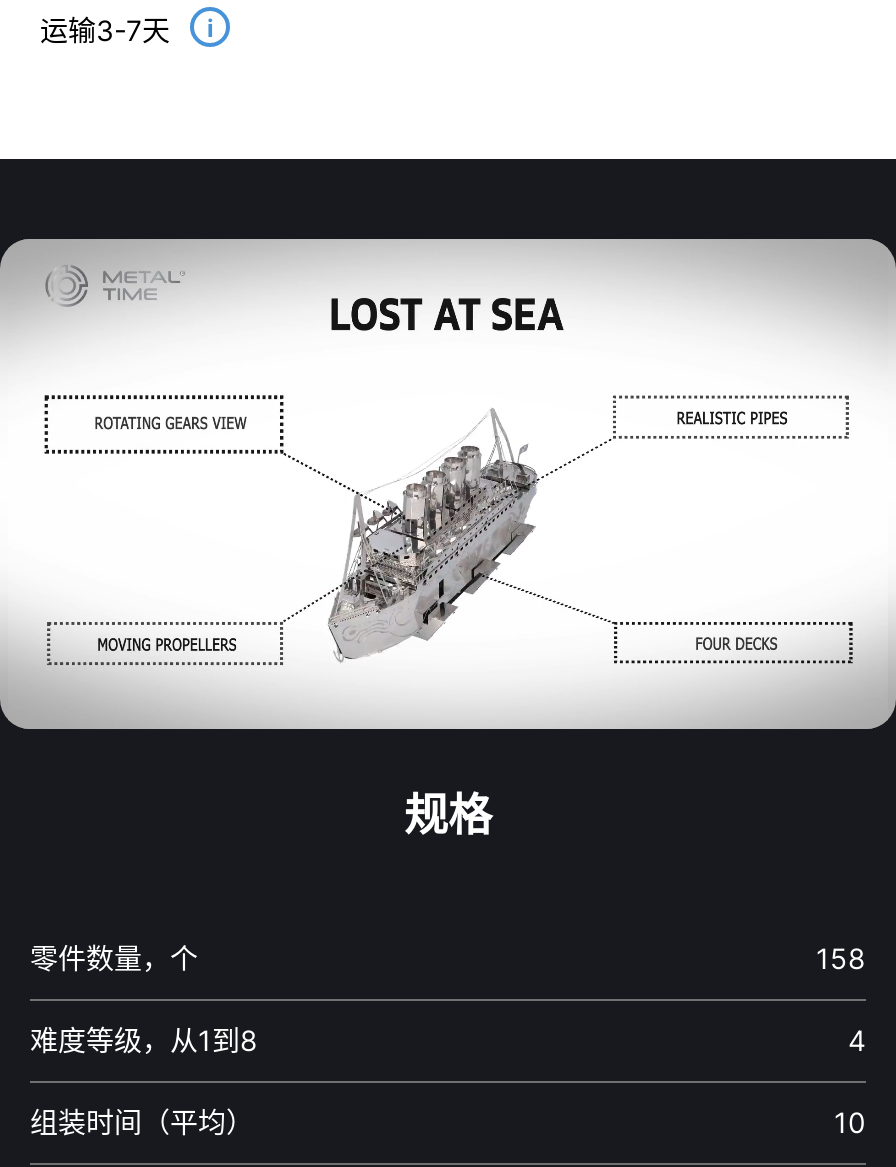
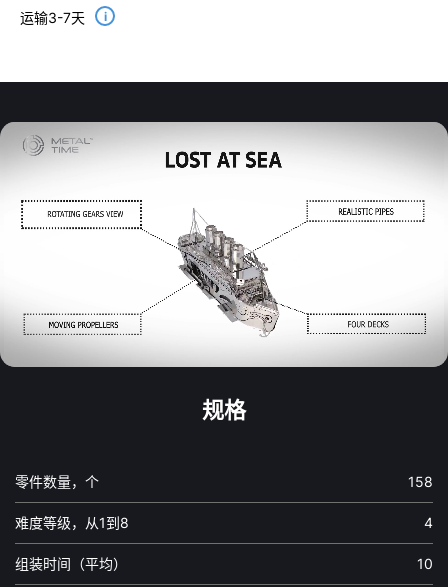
[328,409,556,667] [image] -> [165,208,280,337] [image]

